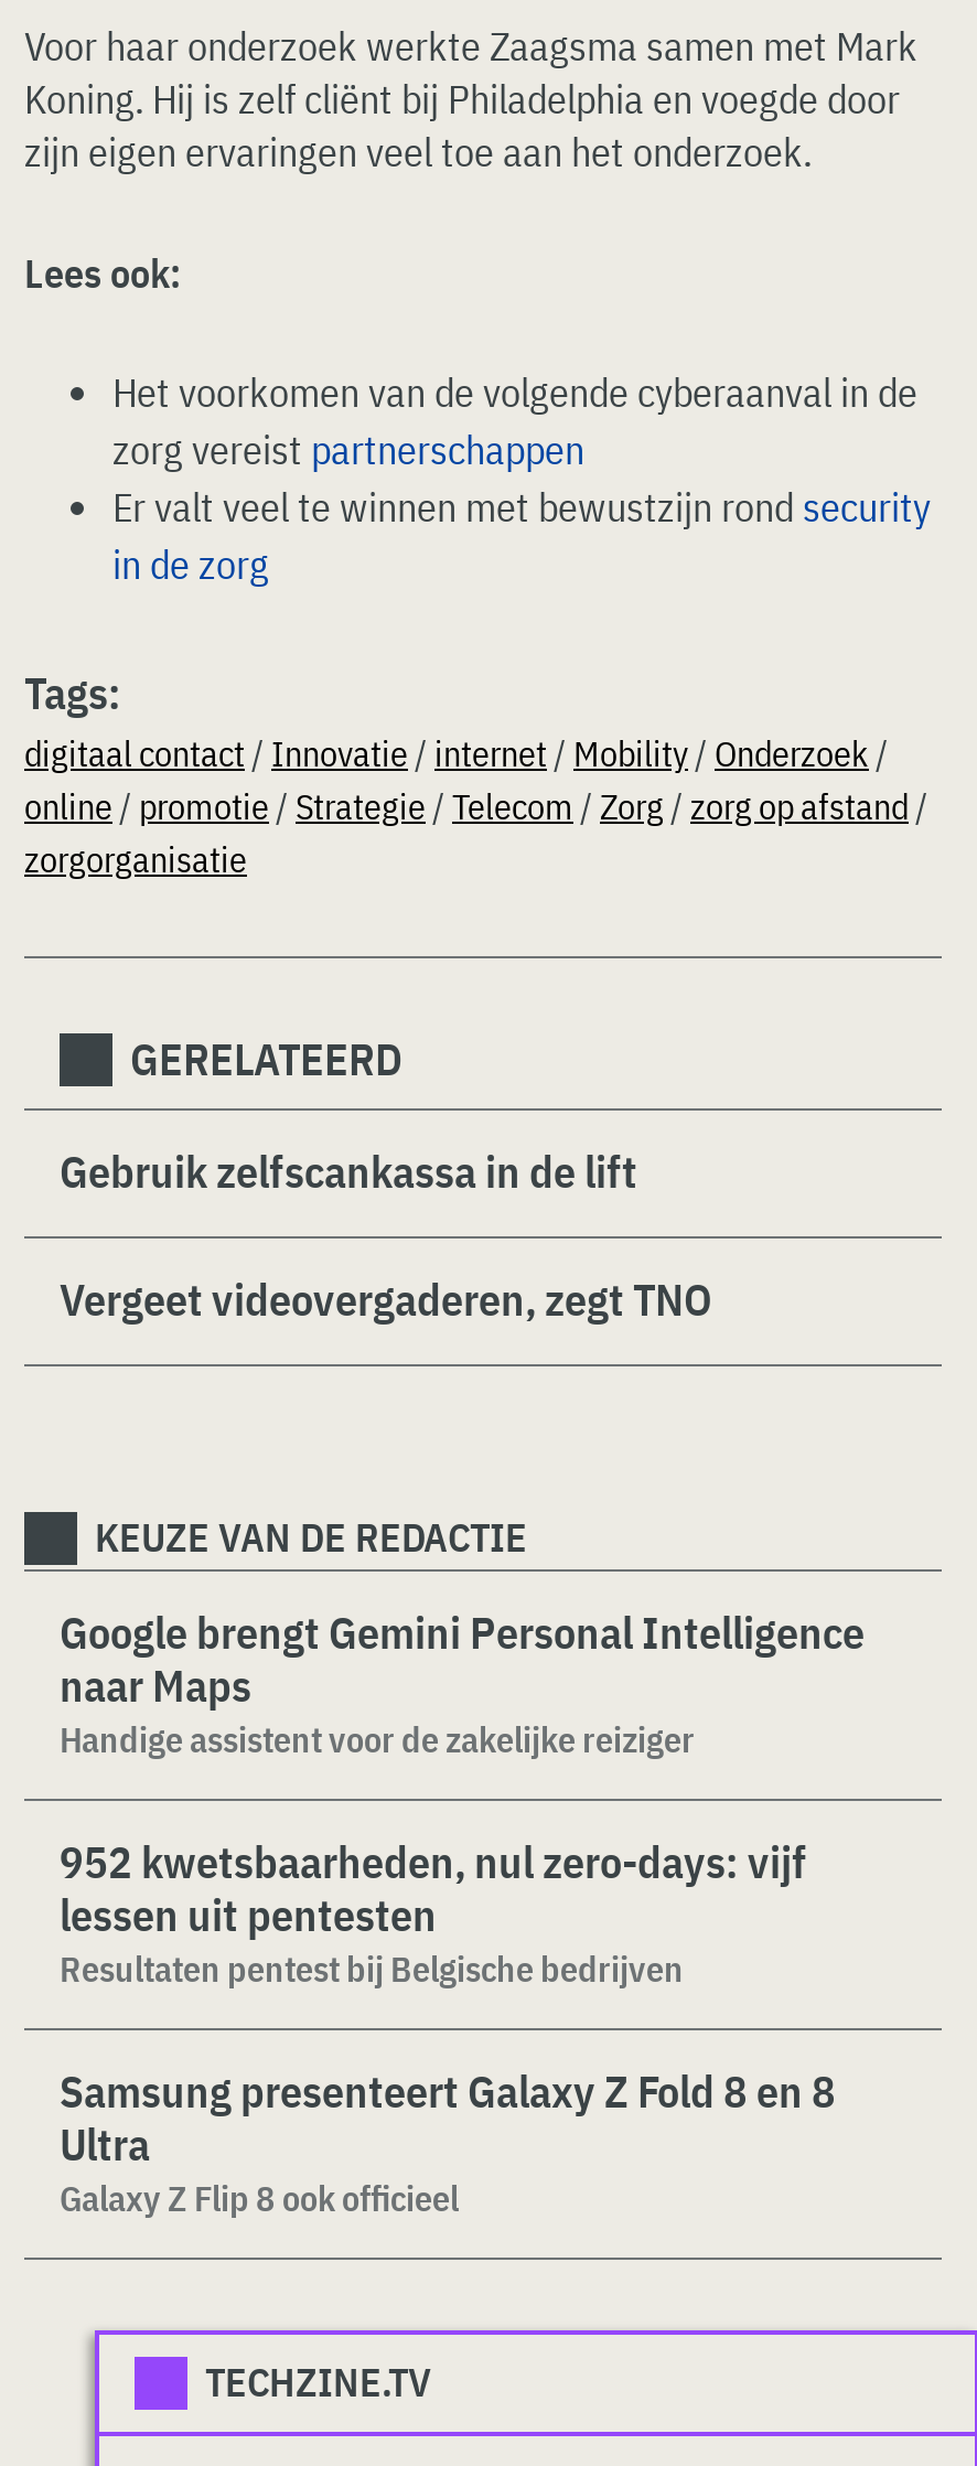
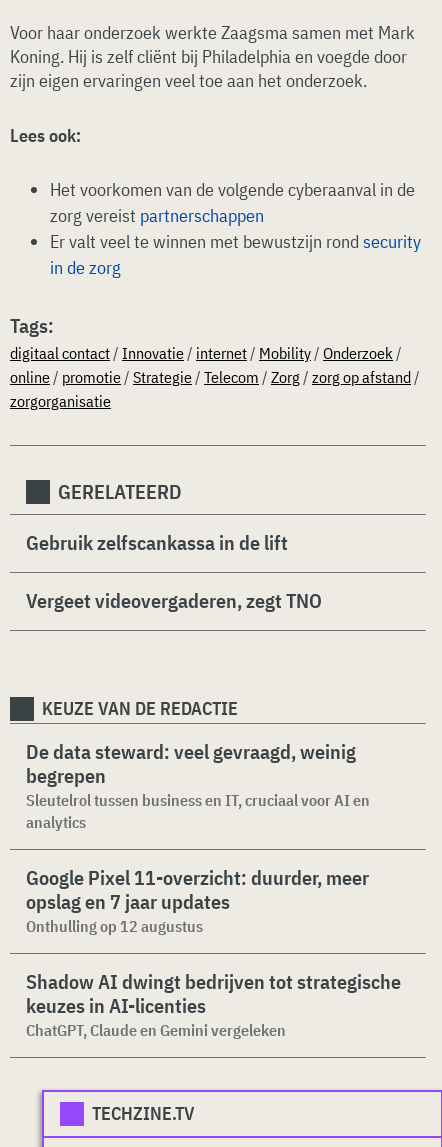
[60,1602,865,1761] Google brengt Gemini Personal Intelligence | naar Maps | Handige assistent voor de zakelijke reiziger -> [26,738,370,832] De data steward: veel gevraagd, weinig | begrepen | Sleutelrol tussen business en IT, cruciaal voor AI en | analytics
[60,1832,807,1991] 952 kwetsbaarheden, nul zero-days: vijf | lessen uit pentesten | Resultaten pentest bij Belgische bedrijven -> [26,864,369,936] Google Pixel 11-overzicht: duurder, meer | opslag en 7 jaar updates | Onthulling op 12 augustus
[60,2061,836,2220] Samsung presenteert Galaxy Z Fold 8 en 8 | Ultra | Galaxy Z Flip 8 ook officieel -> [26,968,401,1040] Shadow AI dwingt bedrijven tot strategische | keuzes in AI-licenties | ChatGPT, Claude en Gemini vergeleken

